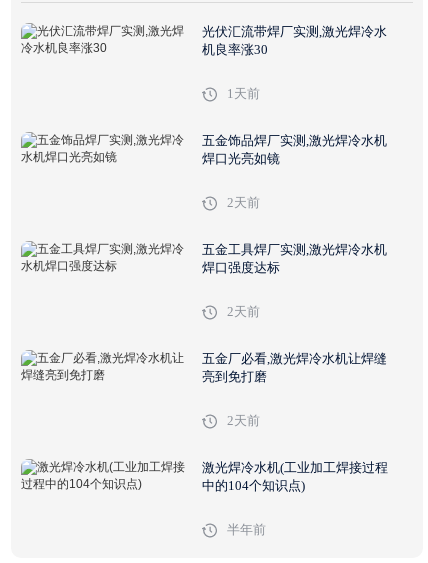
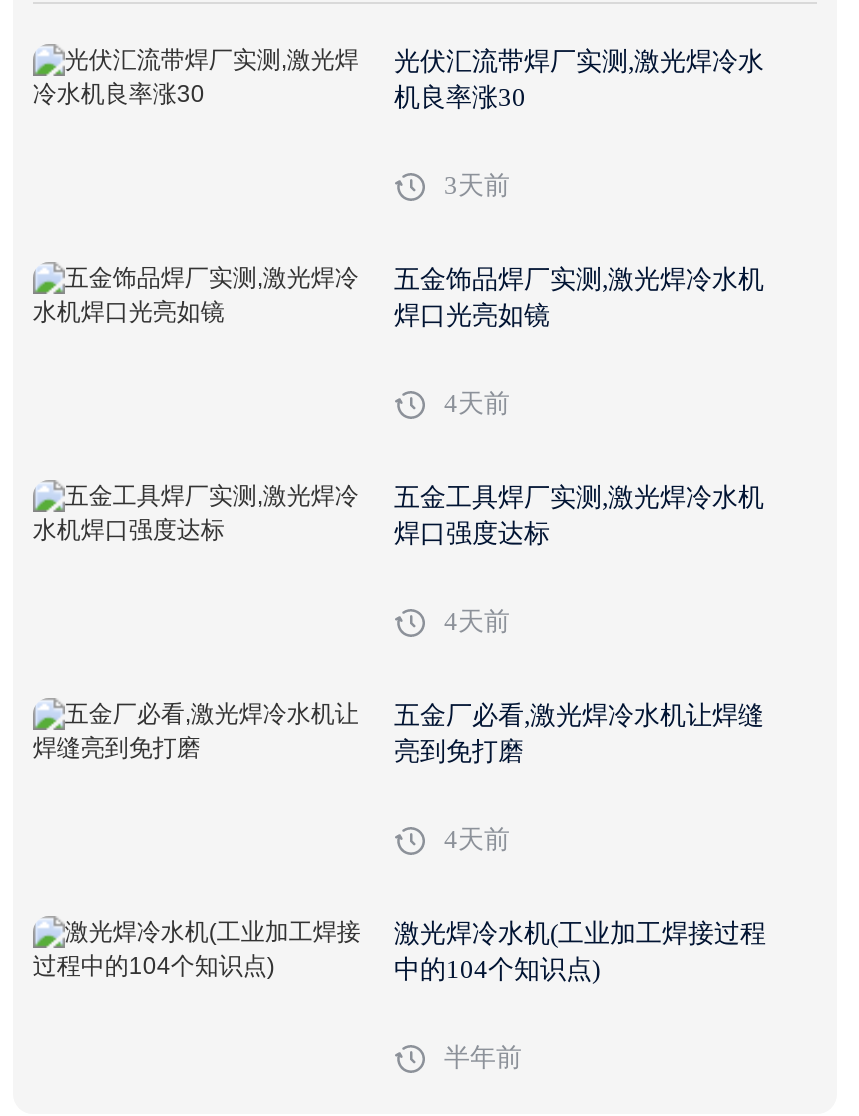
[226,86,259,101] 1天前 -> [444,170,510,200] 3天前
[226,195,259,210] 2天前 -> [444,388,510,418] 4天前
[226,304,259,319] 2天前 -> [444,606,510,636] 4天前
[226,413,259,428] 2天前 -> [444,824,510,854] 4天前

